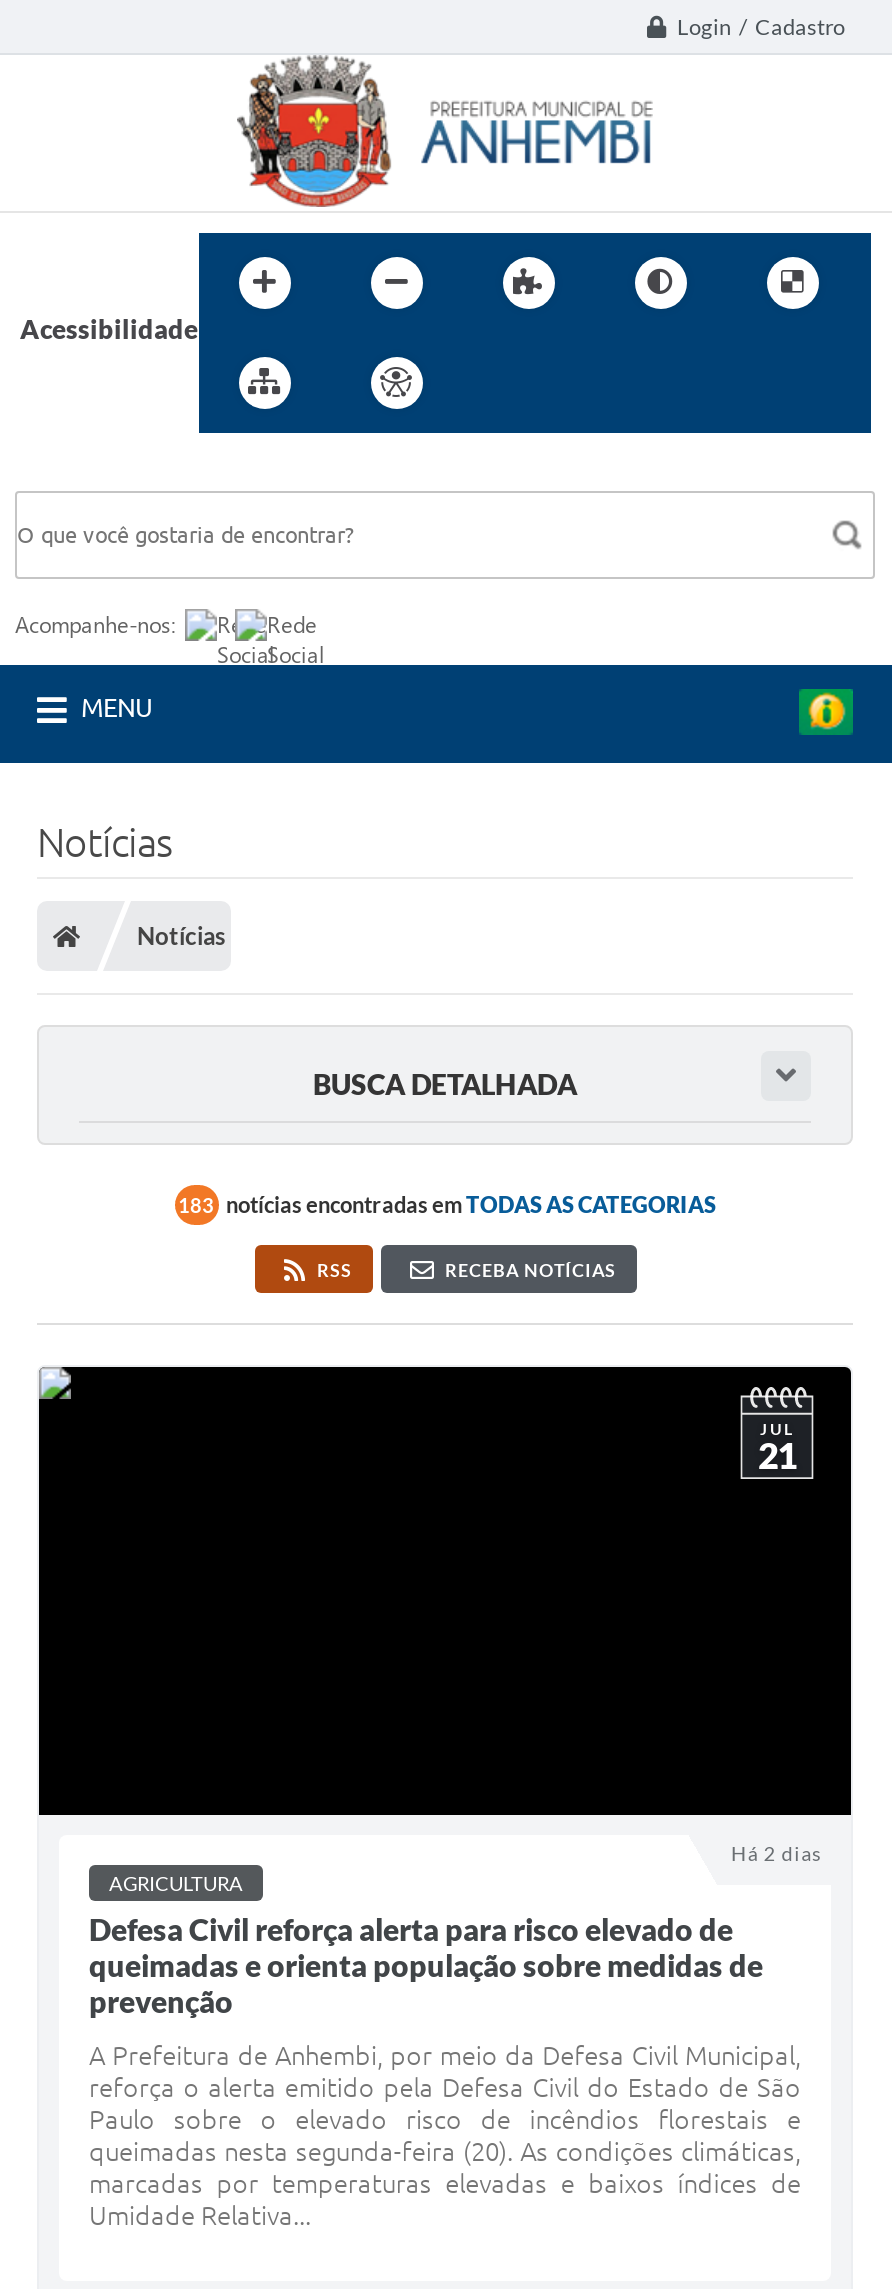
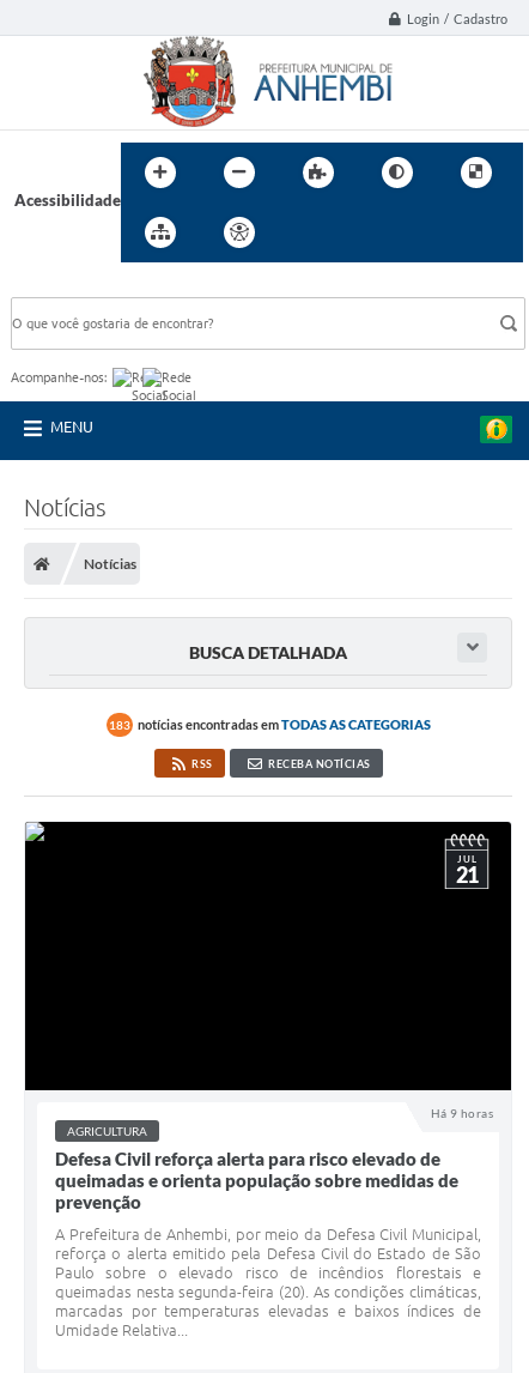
[731,1841,821,1865] Há 2 dias -> [430,1106,493,1120] Há 9 horas

